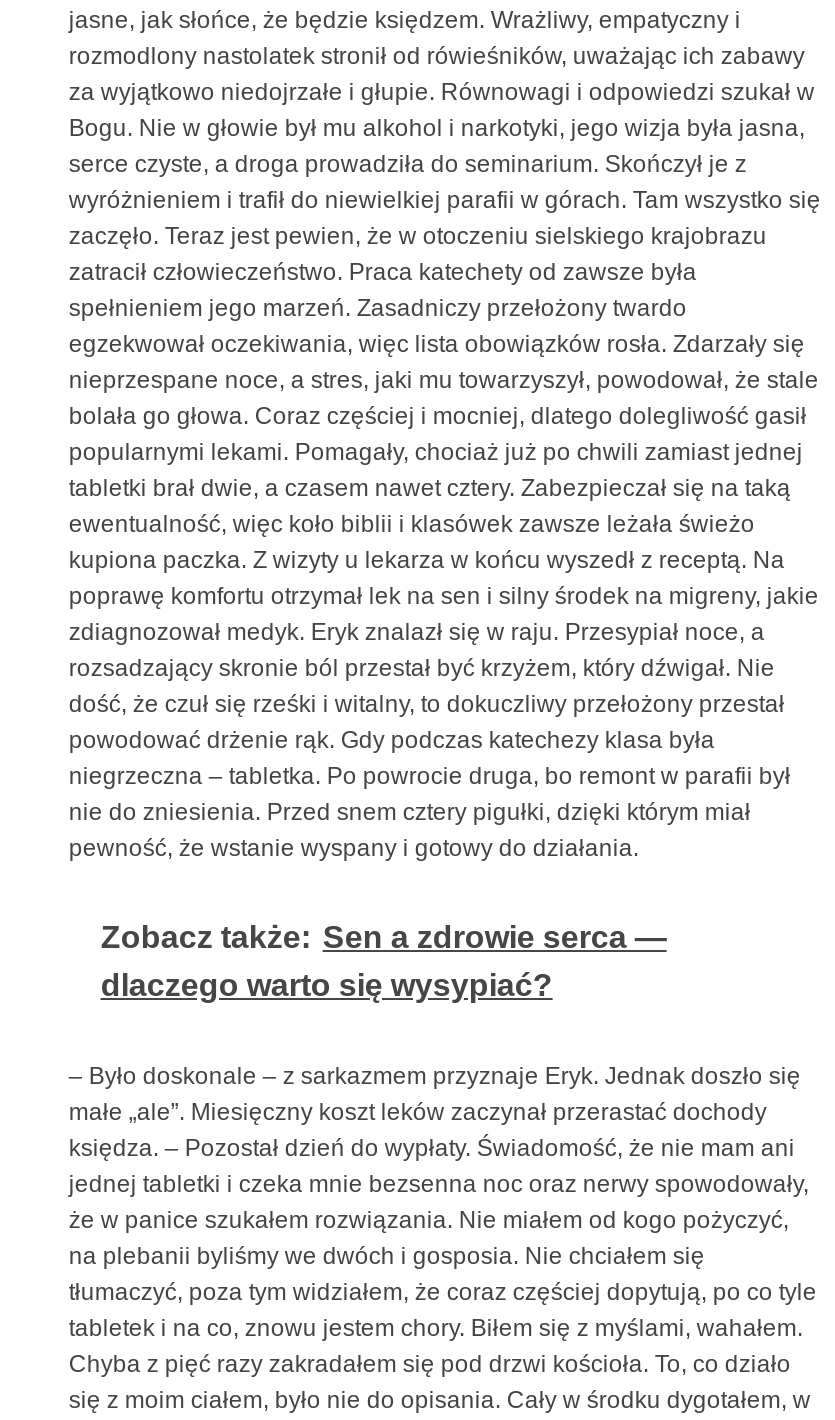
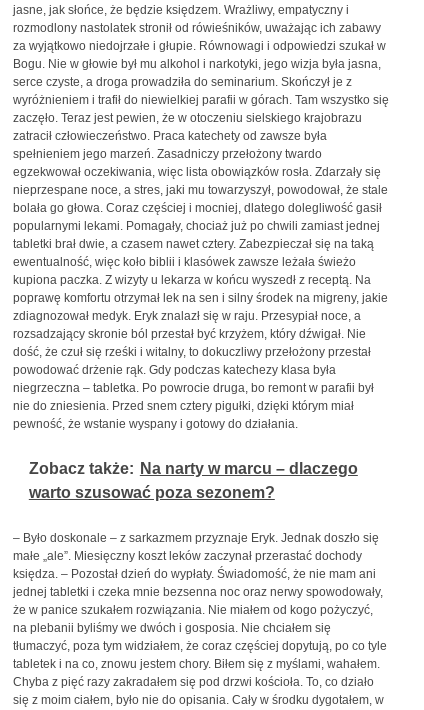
[101,920,667,1002] Zobacz także: Sen a zdrowie serca — | dlaczego warto się wysypiać? -> [29,460,358,501] Zobacz także: Na narty w marcu – dlaczego | warto szusować poza sezonem?

